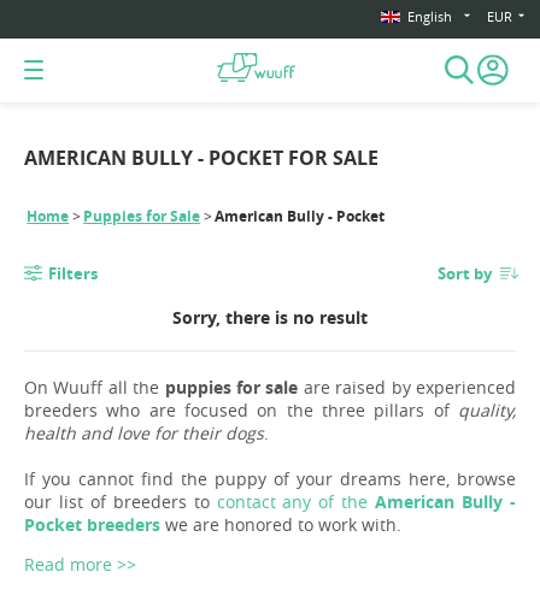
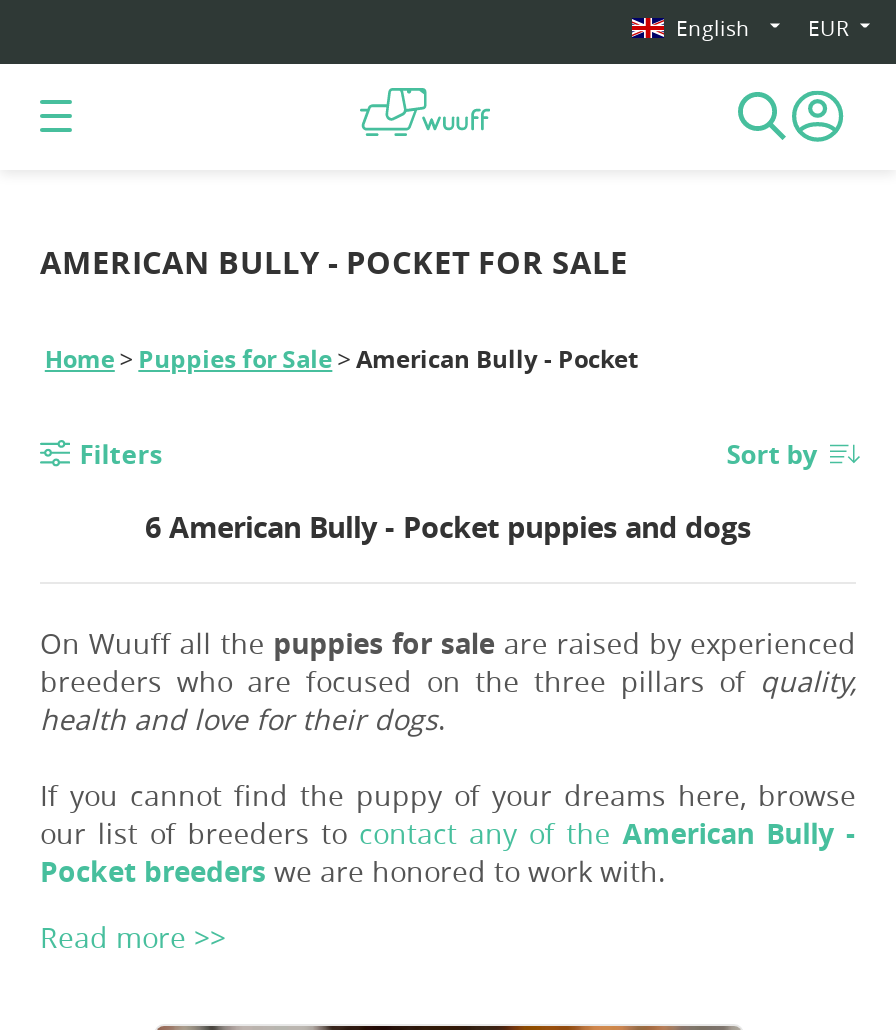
[172,306,368,330] Sorry, there is no result -> [145,508,751,548] 6 American Bully - Pocket puppies and dogs

